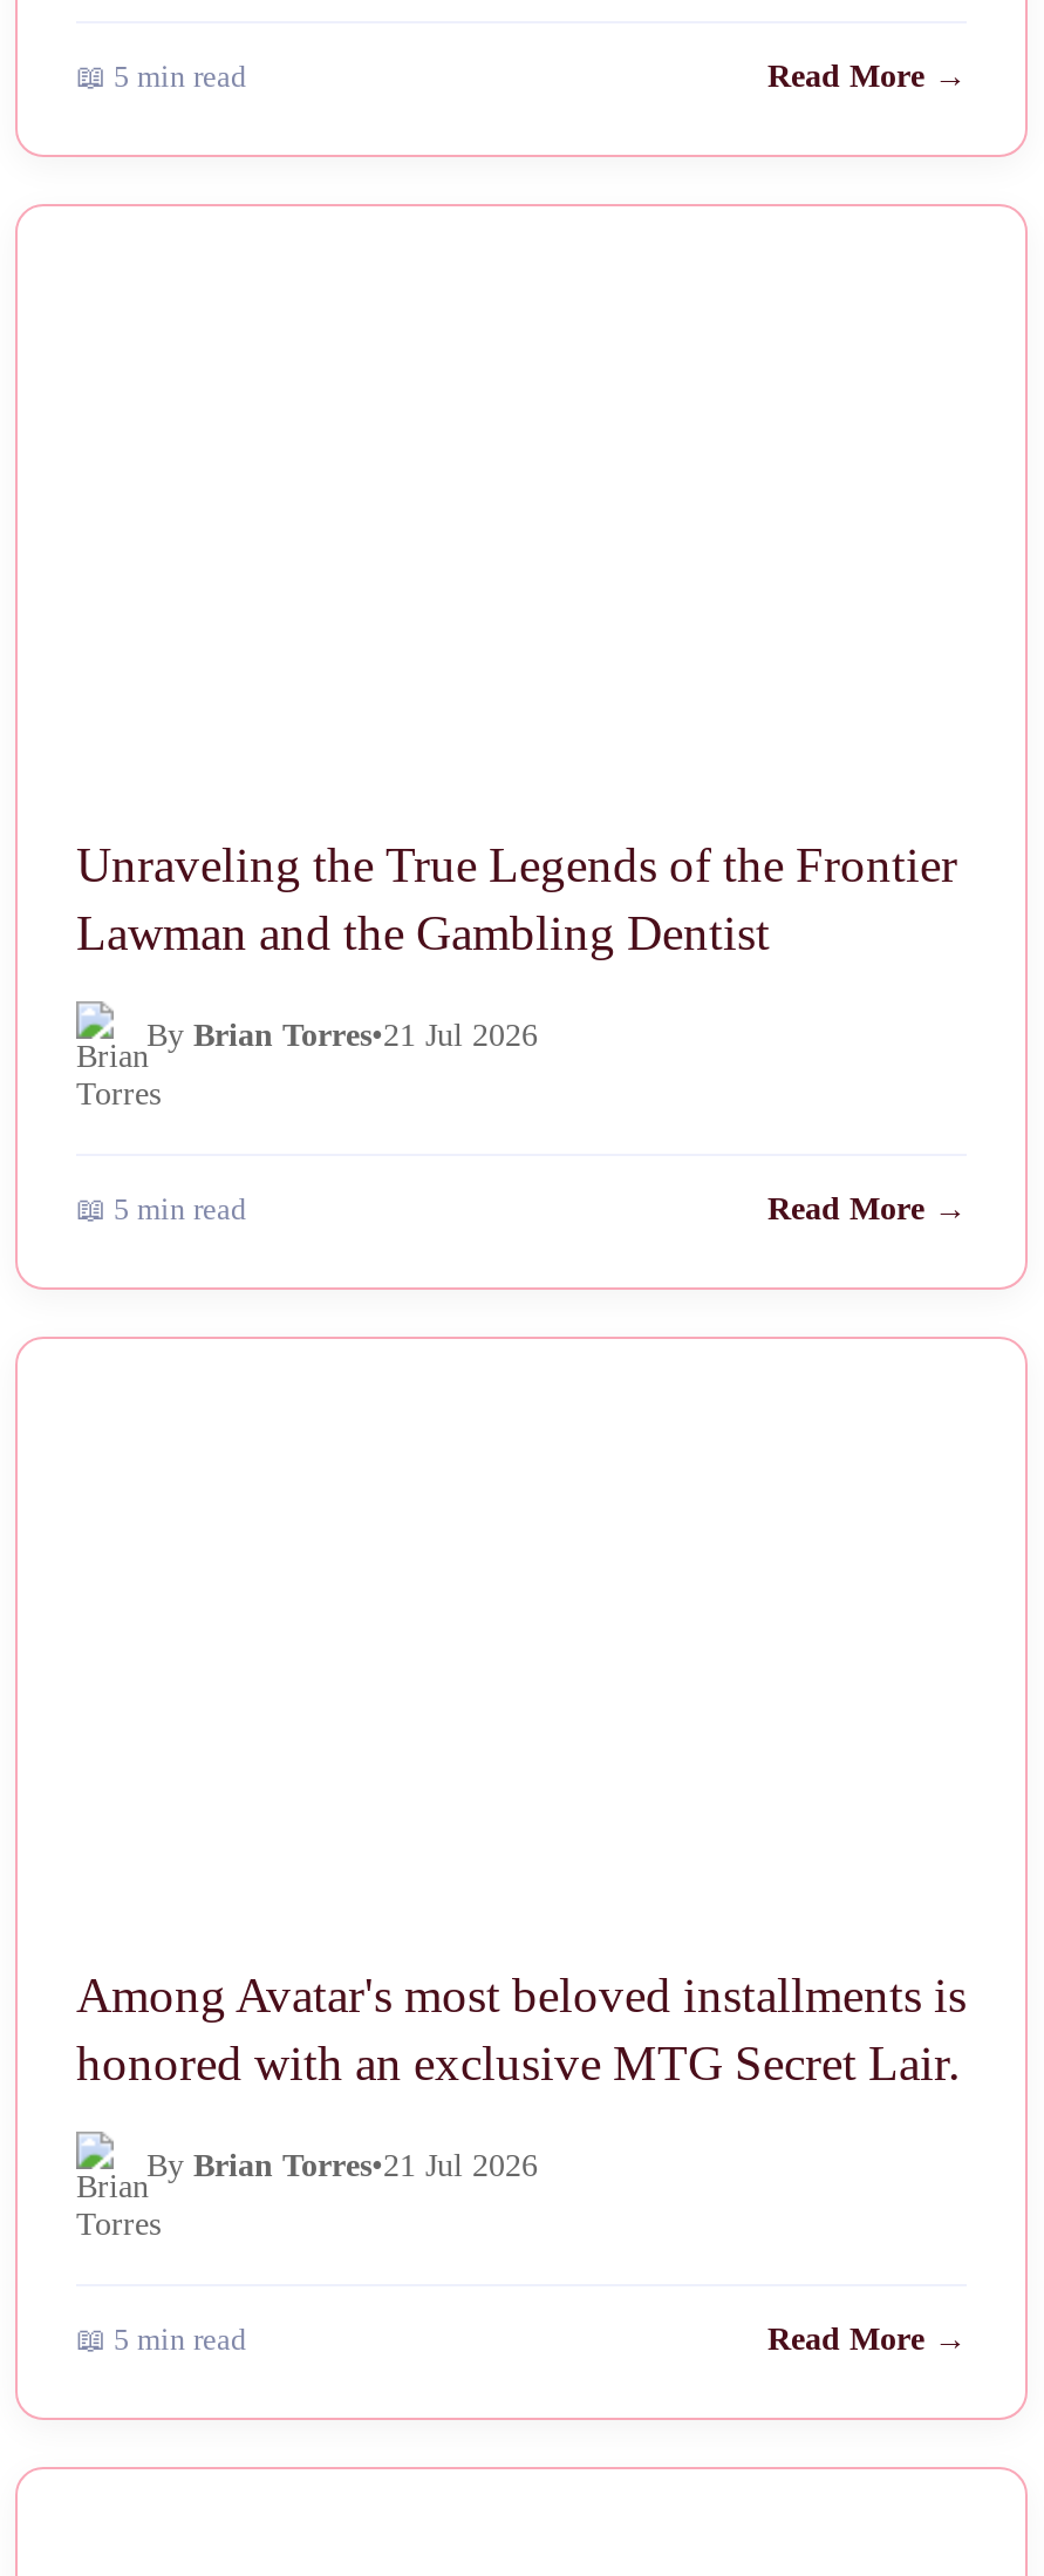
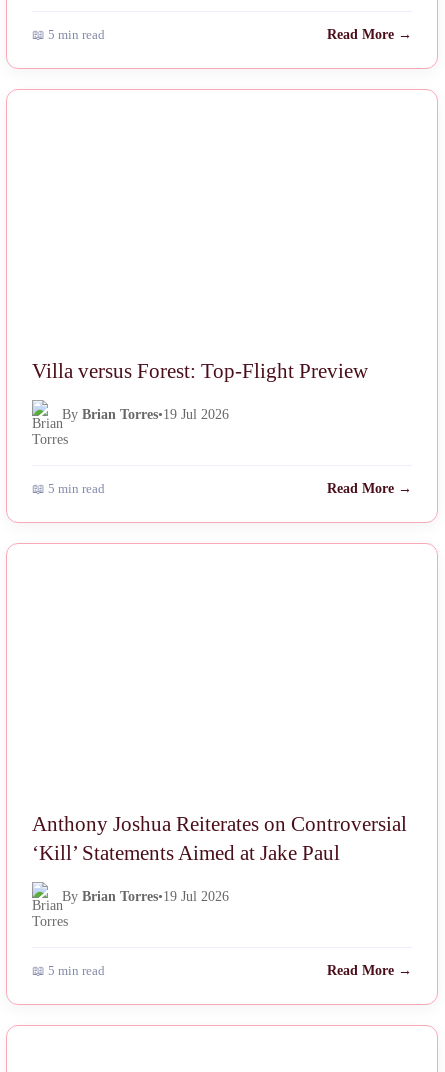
[76,836,957,958] Unraveling the True Legends of the Frontier | Lawman and the Gambling Dentist -> [32,359,368,382] Villa versus Forest: Top-Flight Preview
[146,1017,538,1052] By Brian Torres•21 Jul 2026 -> [62,407,229,422] By Brian Torres•19 Jul 2026
[76,1968,967,2090] Among Avatar's most beloved installments is | honored with an exclusive MTG Secret Lair. -> [32,812,407,864] Anthony Joshua Reiterates on Controversial | ‘Kill’ Statements Aimed at Jake Paul
[146,2149,538,2184] By Brian Torres•21 Jul 2026 -> [62,889,229,904] By Brian Torres•19 Jul 2026

